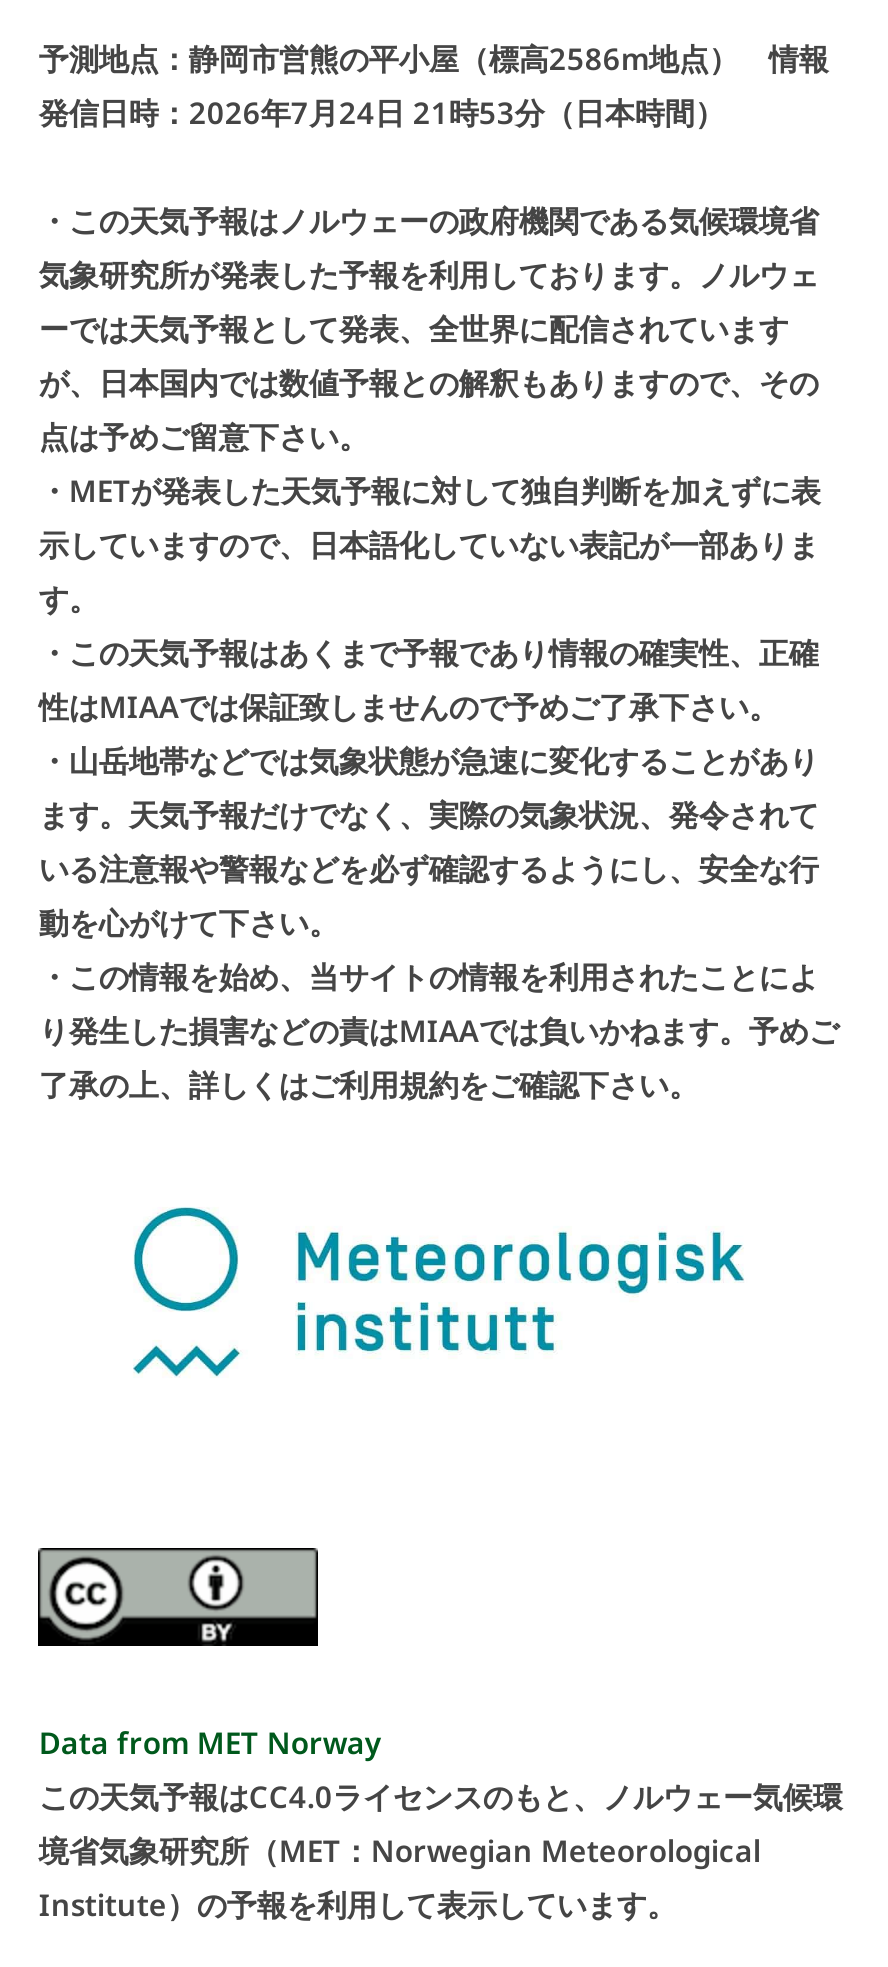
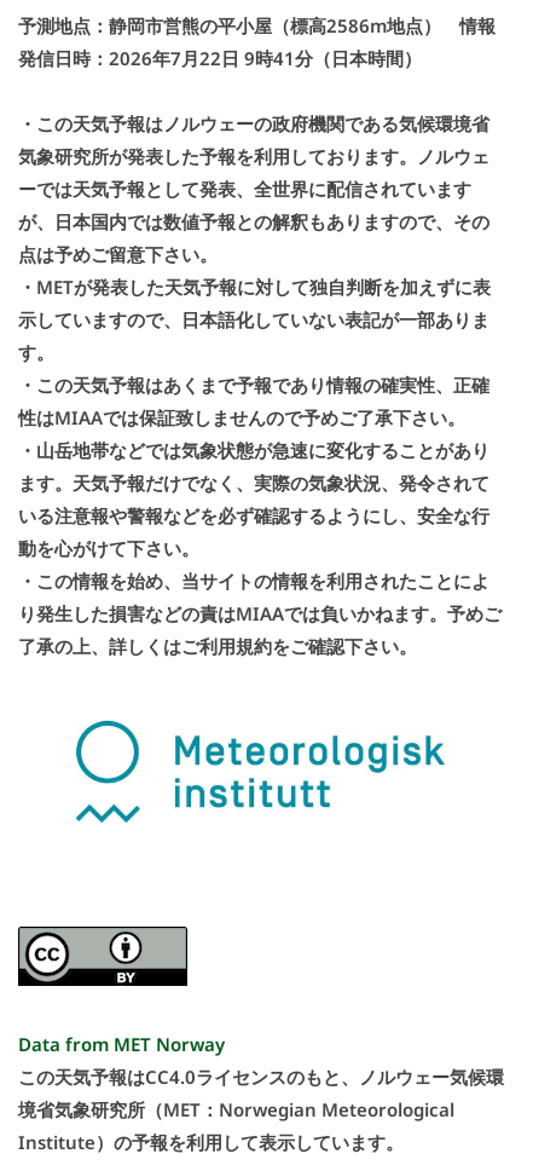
[39,92,725,132] 発信日時：2026年7月24日 21時53分（日本時間） -> [19,46,422,70] 発信日時：2026年7月22日 9時41分（日本時間）

